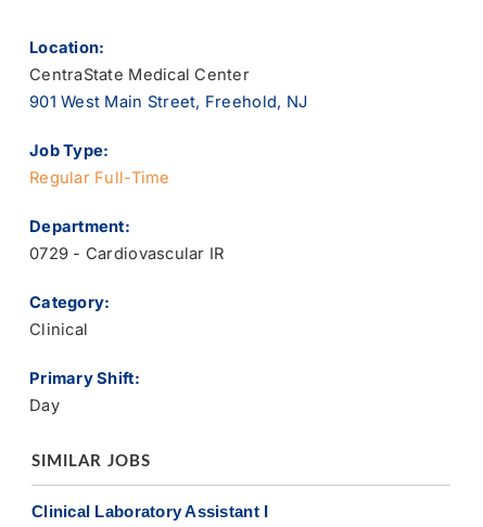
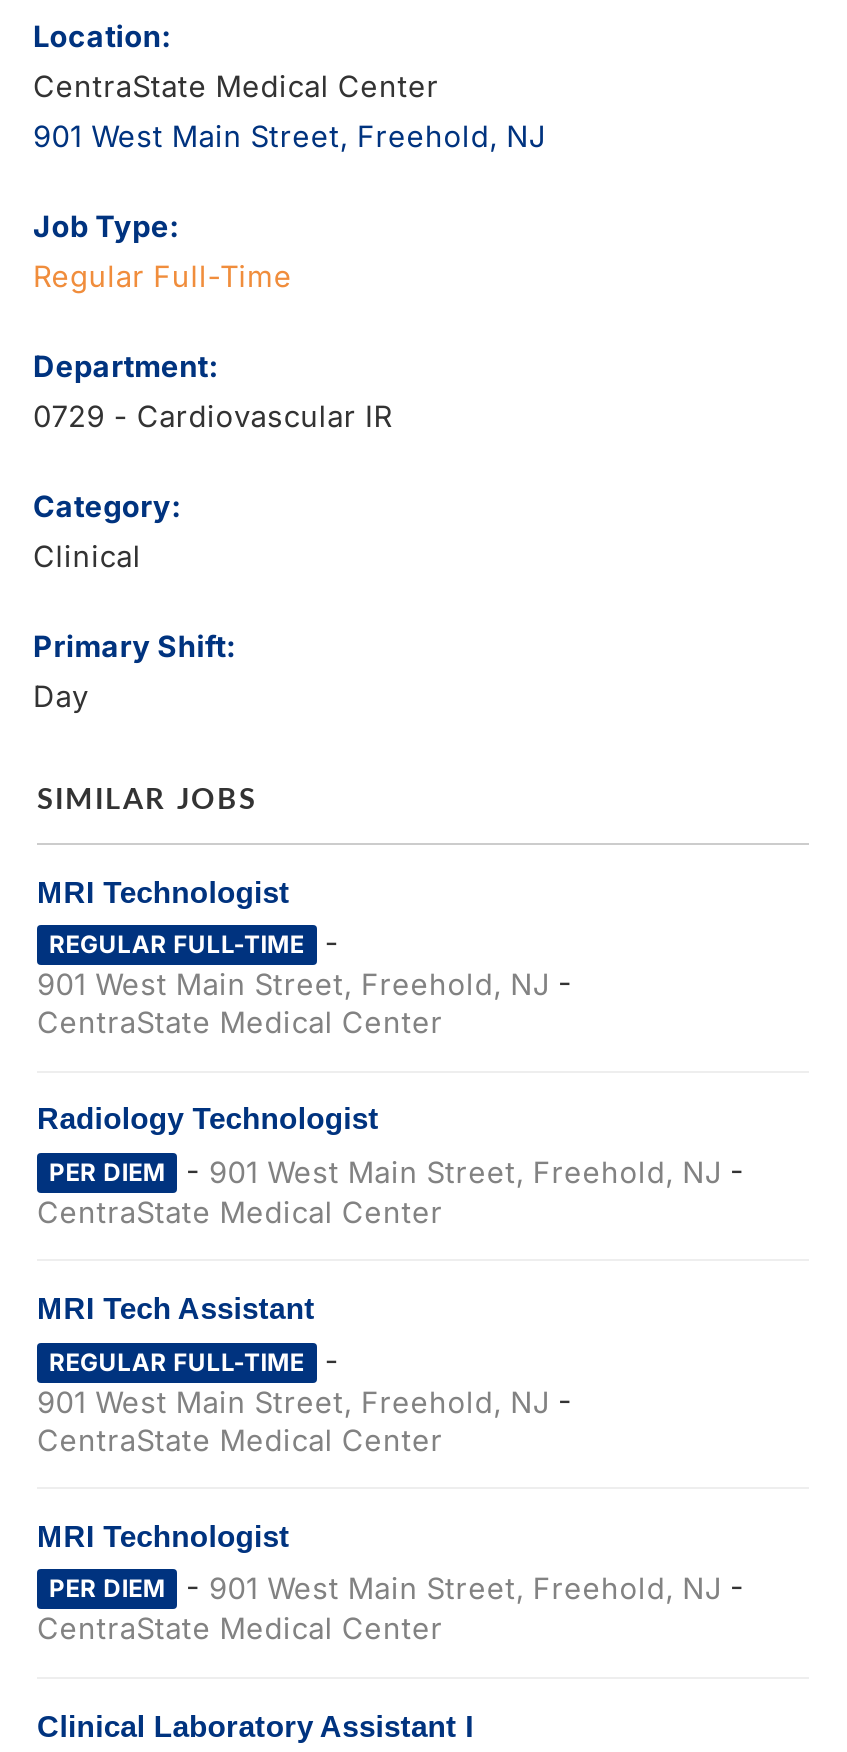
none -> [37,874,744,1648] MRI Technologist | REGULAR FULL-TIME - | 901 West Main Street, Freehold, NJ - | CentraState Medical Center | Radiology Technologist | PER DIEM - 901 West Main Street, Freehold, NJ - | CentraState Medical Center | MRI Tech Assistant | REGULAR FULL-TIME - | 901 West Main Street, Freehold, NJ - | CentraState Medical Center | MRI Technologist | PER DIEM - 901 West Main Street, Freehold, NJ - | CentraState Medical Center

